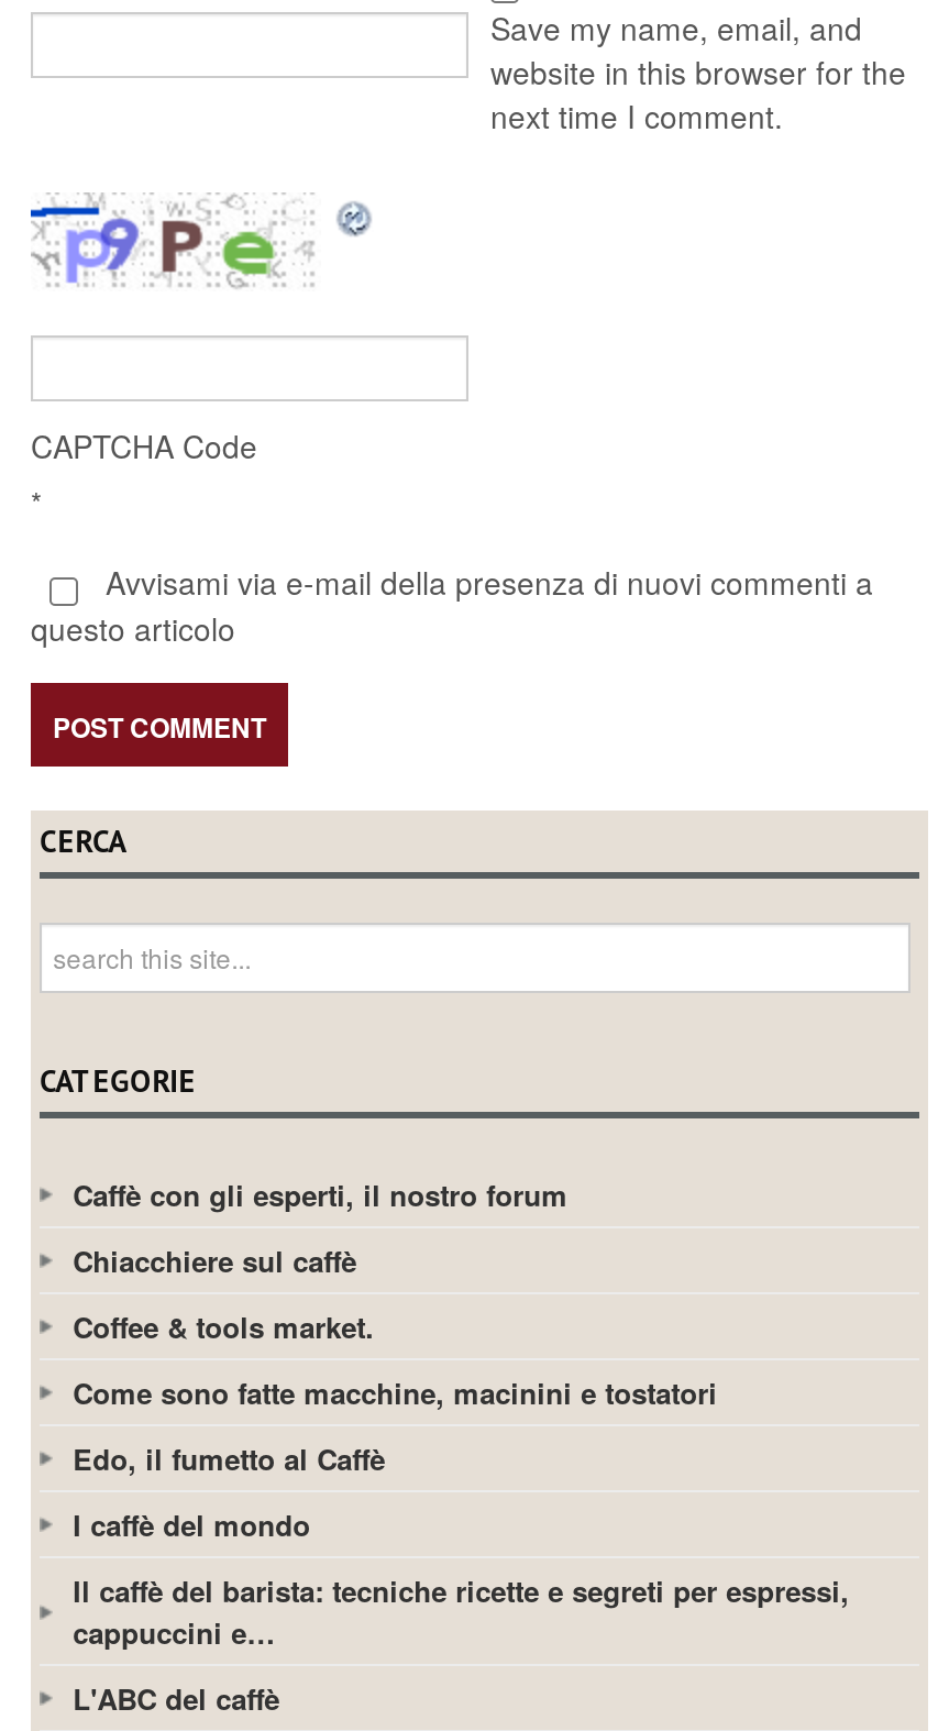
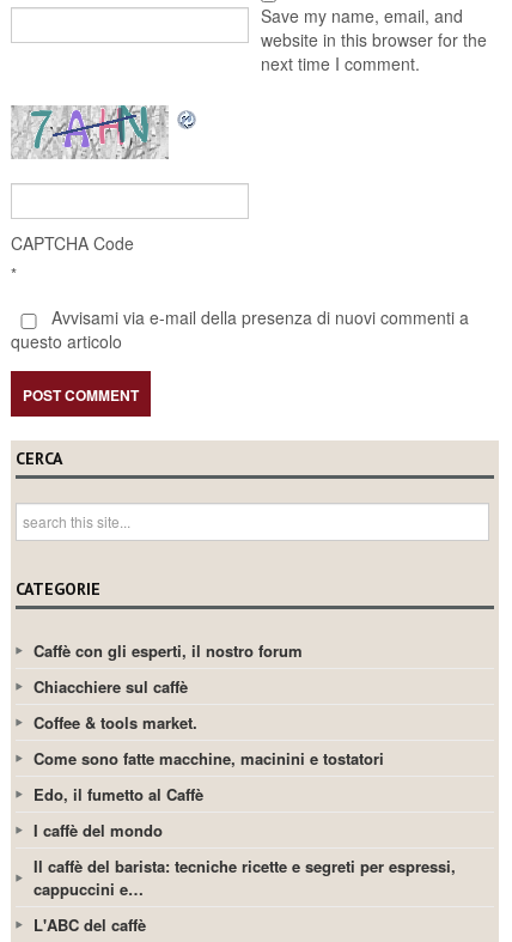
[29,196,319,290] [image] -> [11,105,169,159] [image]

